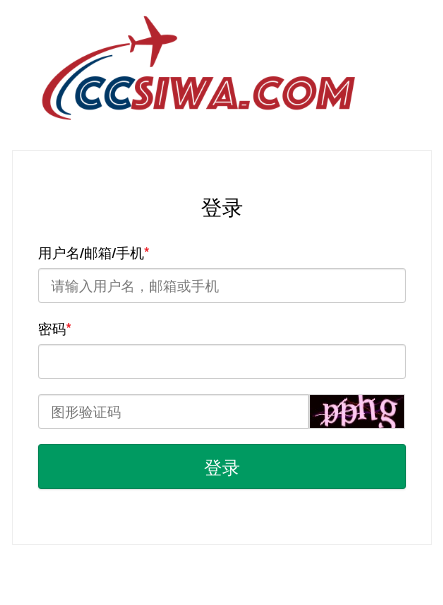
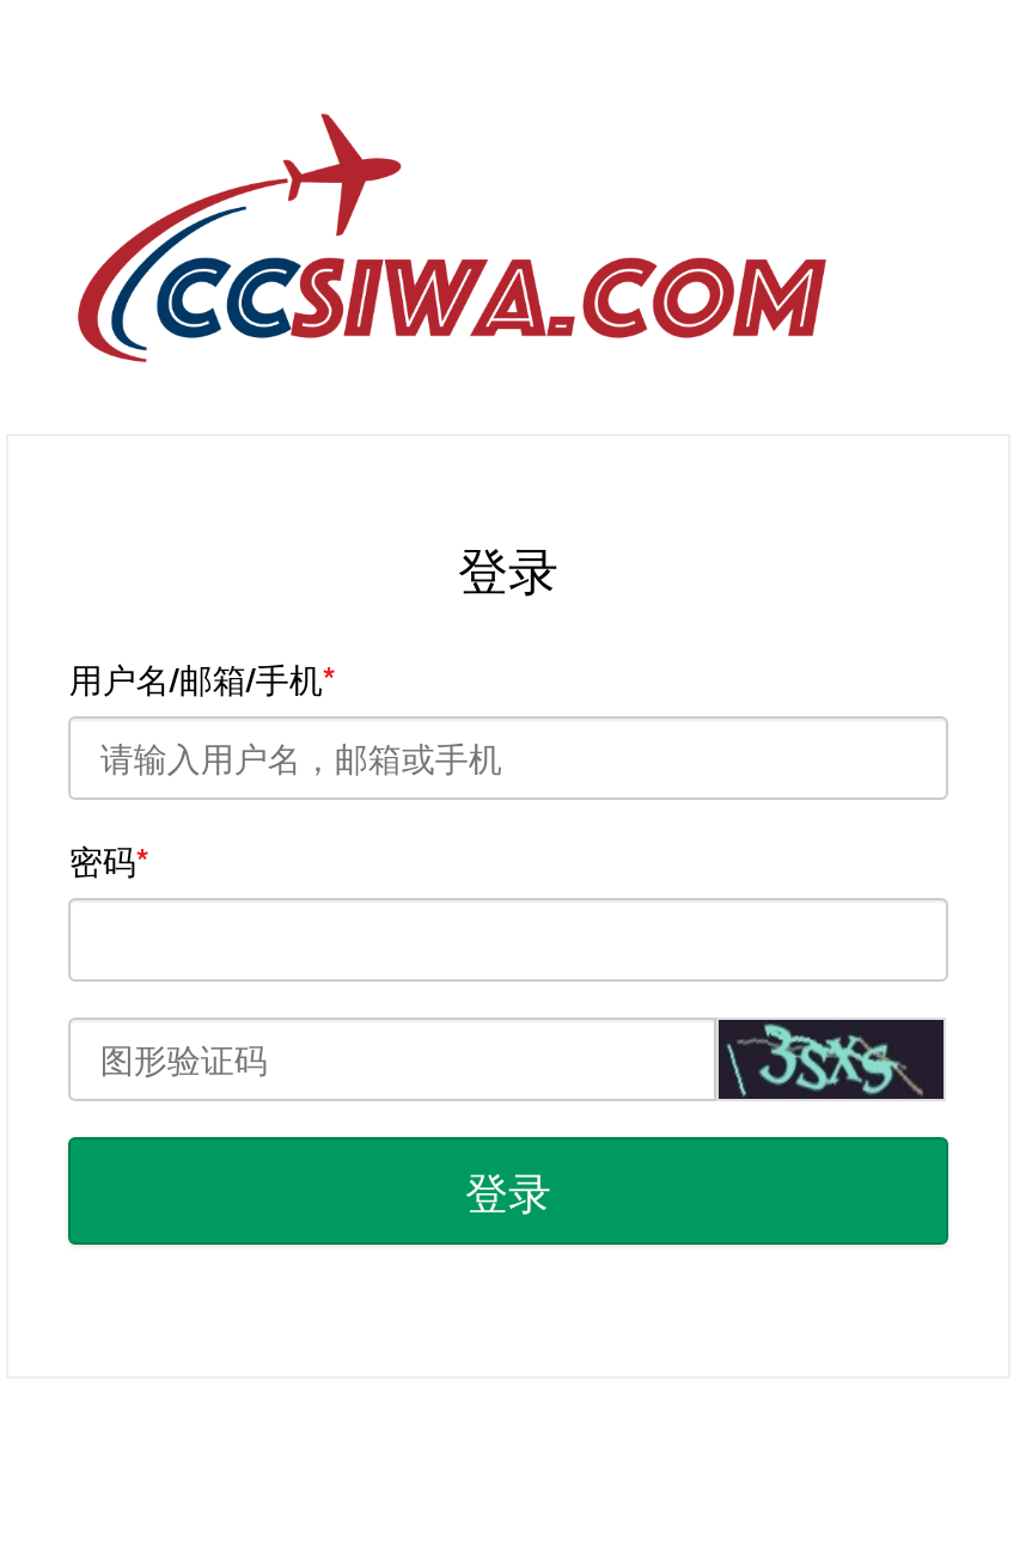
[311,394,404,429] [image] -> [719,1018,944,1101] [image]

